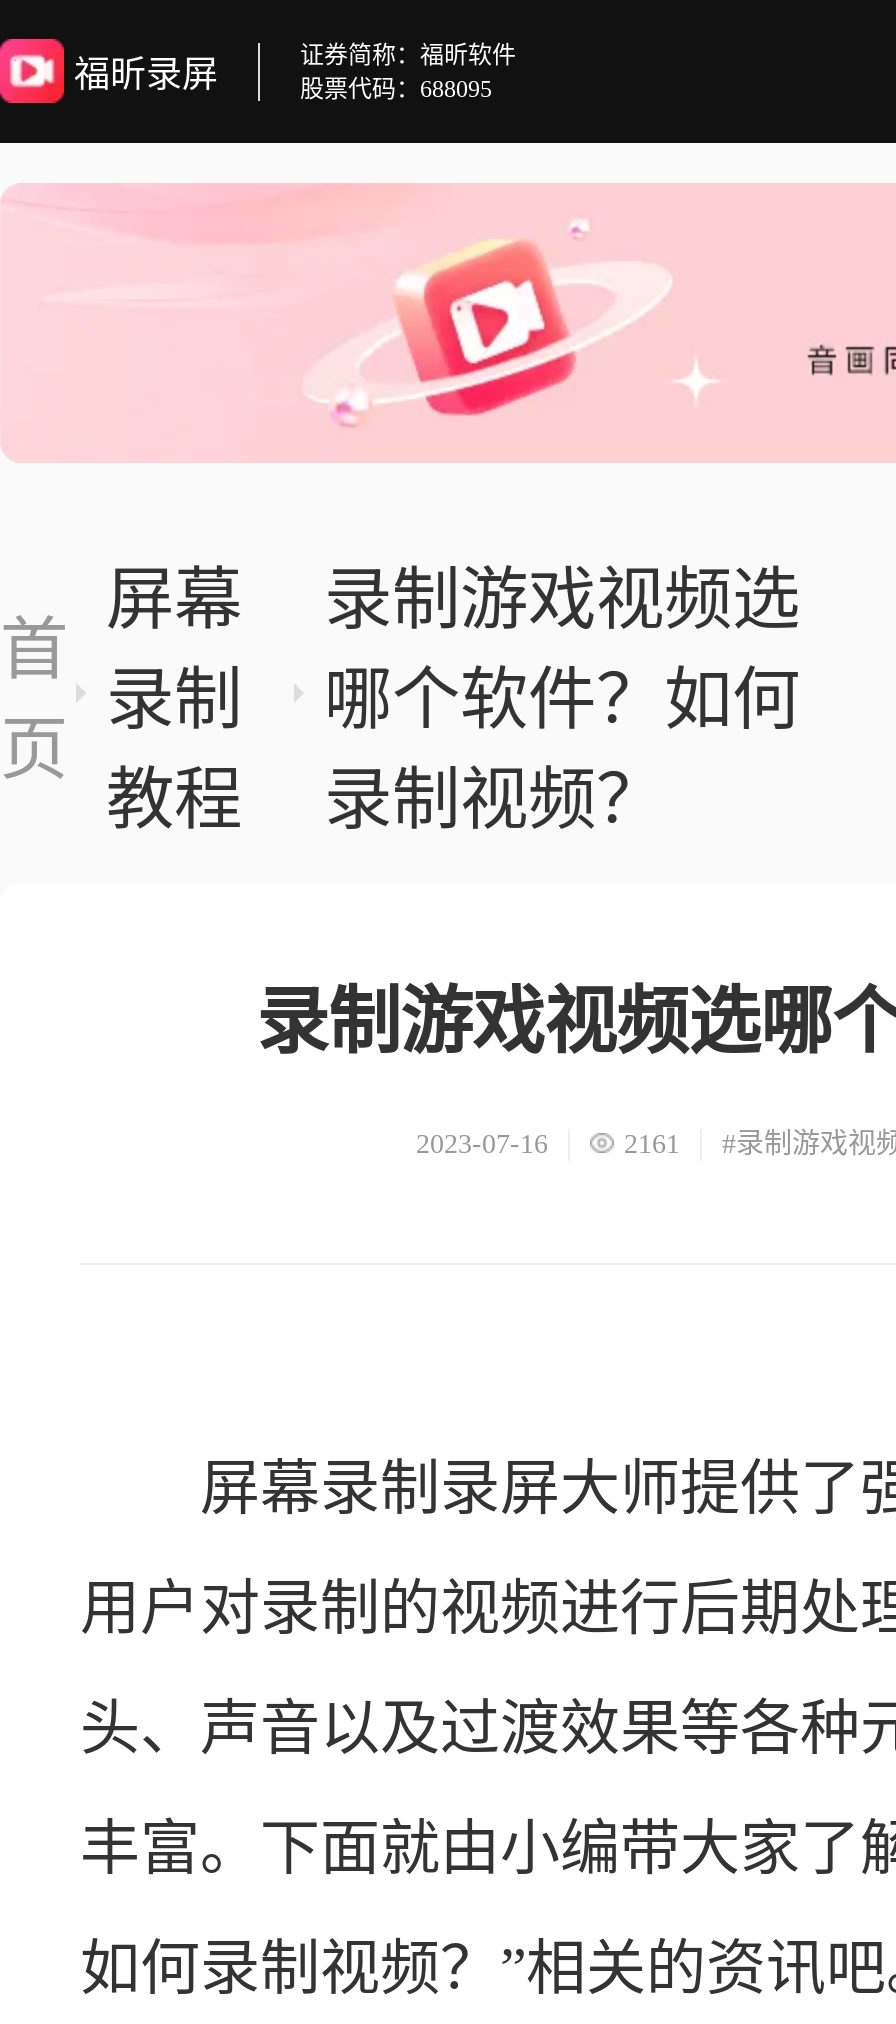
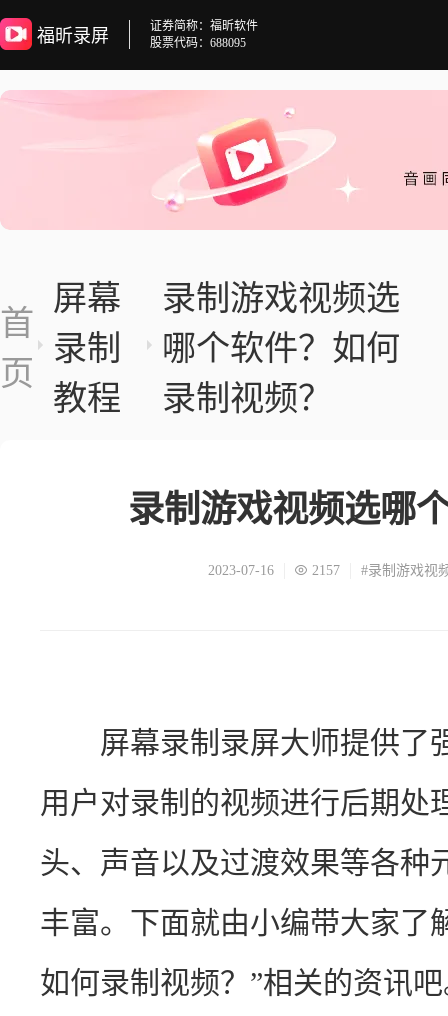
[624,1129,680,1159] 2161 -> [312,563,340,578] 2157

